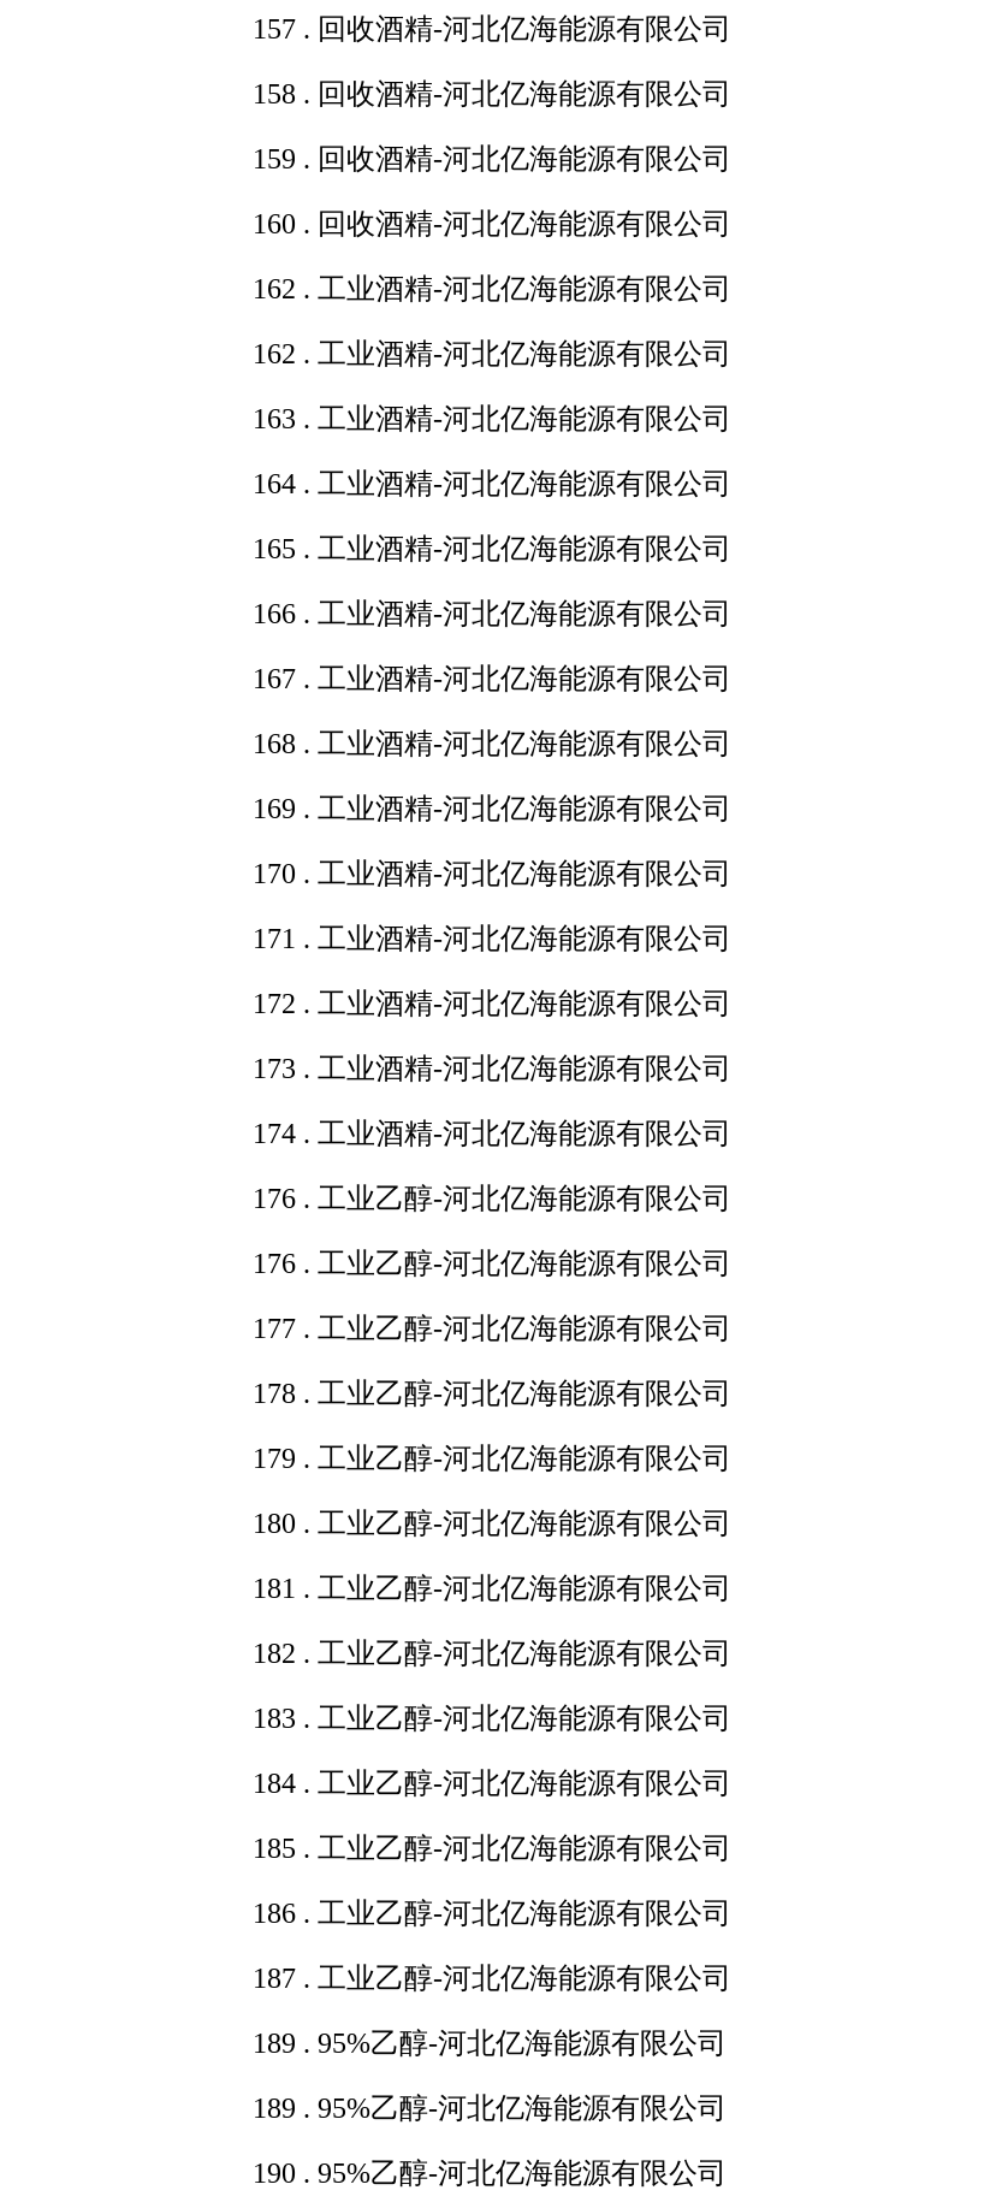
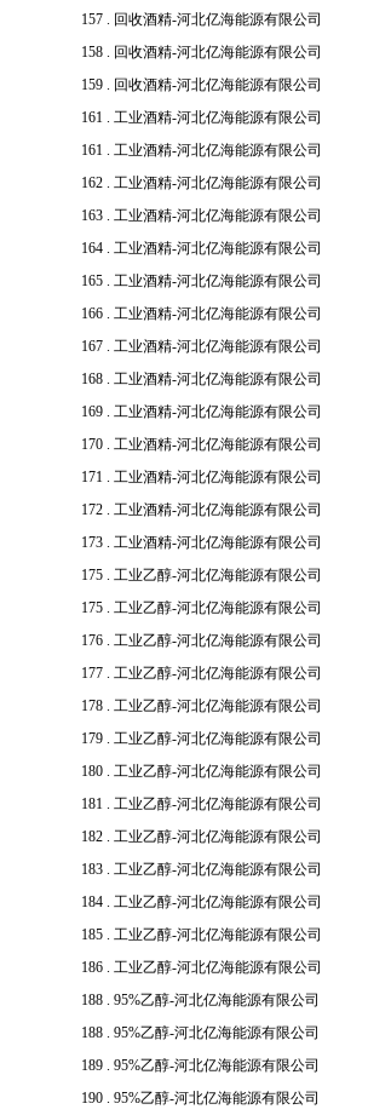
[253,207,731,241] 160 .回收酒精-河北亿海能源有限公司 -> [81,109,322,126] 161 .工业酒精-河北亿海能源有限公司
[253,272,731,306] 162 .工业酒精-河北亿海能源有限公司 -> [81,142,322,159] 161 .工业酒精-河北亿海能源有限公司
[253,1117,731,1150] 174 .工业酒精-河北亿海能源有限公司 -> [81,567,322,584] 175 .工业乙醇-河北亿海能源有限公司
[253,1182,731,1215] 176 .工业乙醇-河北亿海能源有限公司 -> [81,599,322,616] 175 .工业乙醇-河北亿海能源有限公司
[253,1961,731,1995] 187 .工业乙醇-河北亿海能源有限公司 -> [81,992,320,1008] 188 . 95%乙醇-河北亿海能源有限公司
[253,2026,727,2060] 189 . 95%乙醇-河北亿海能源有限公司 -> [81,1024,320,1041] 188 . 95%乙醇-河北亿海能源有限公司

